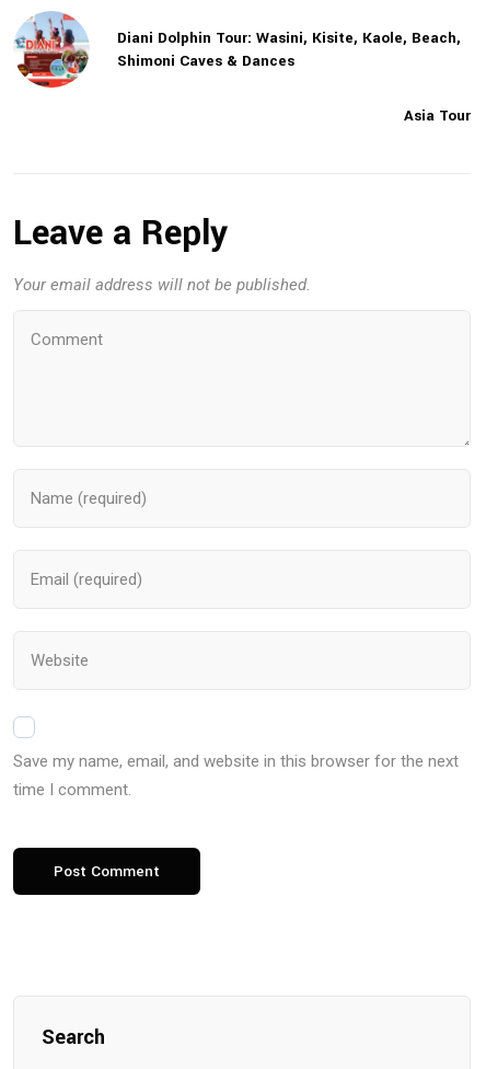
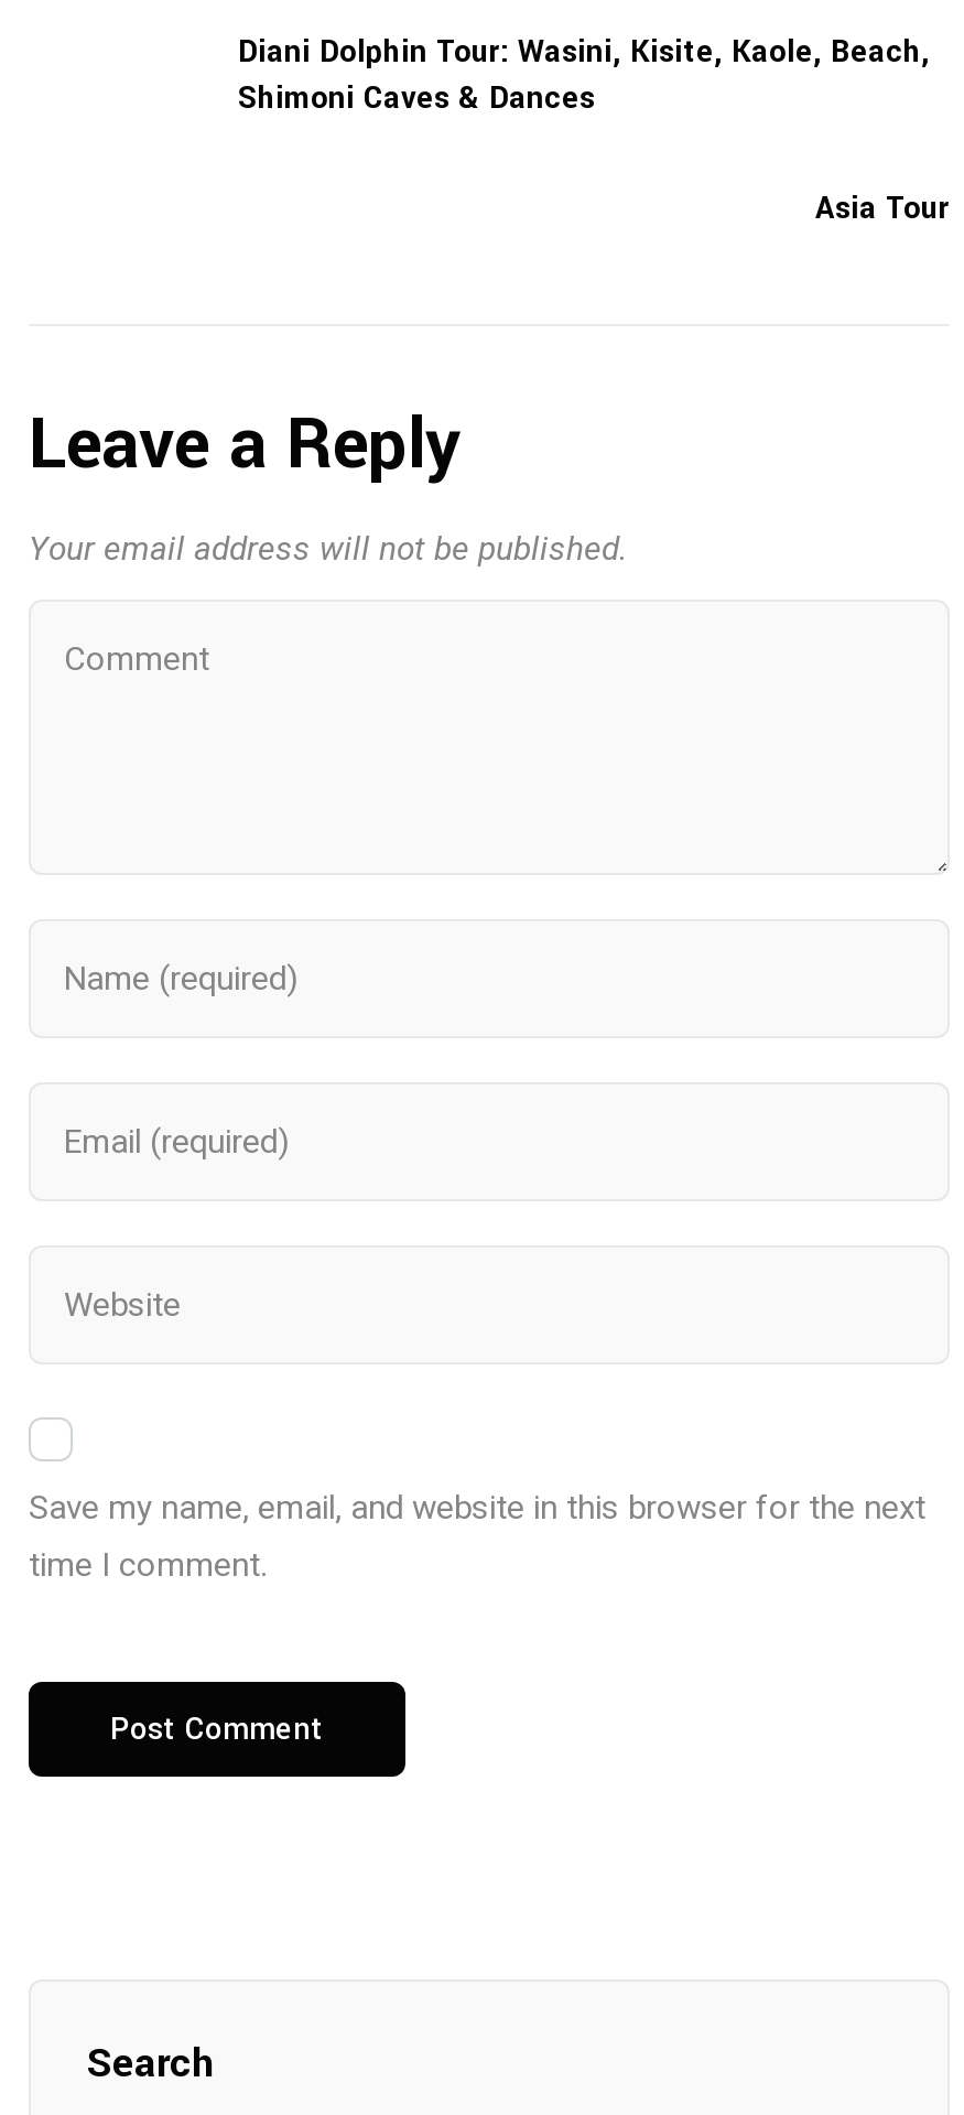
[14,11,90,89] [image] -> none

